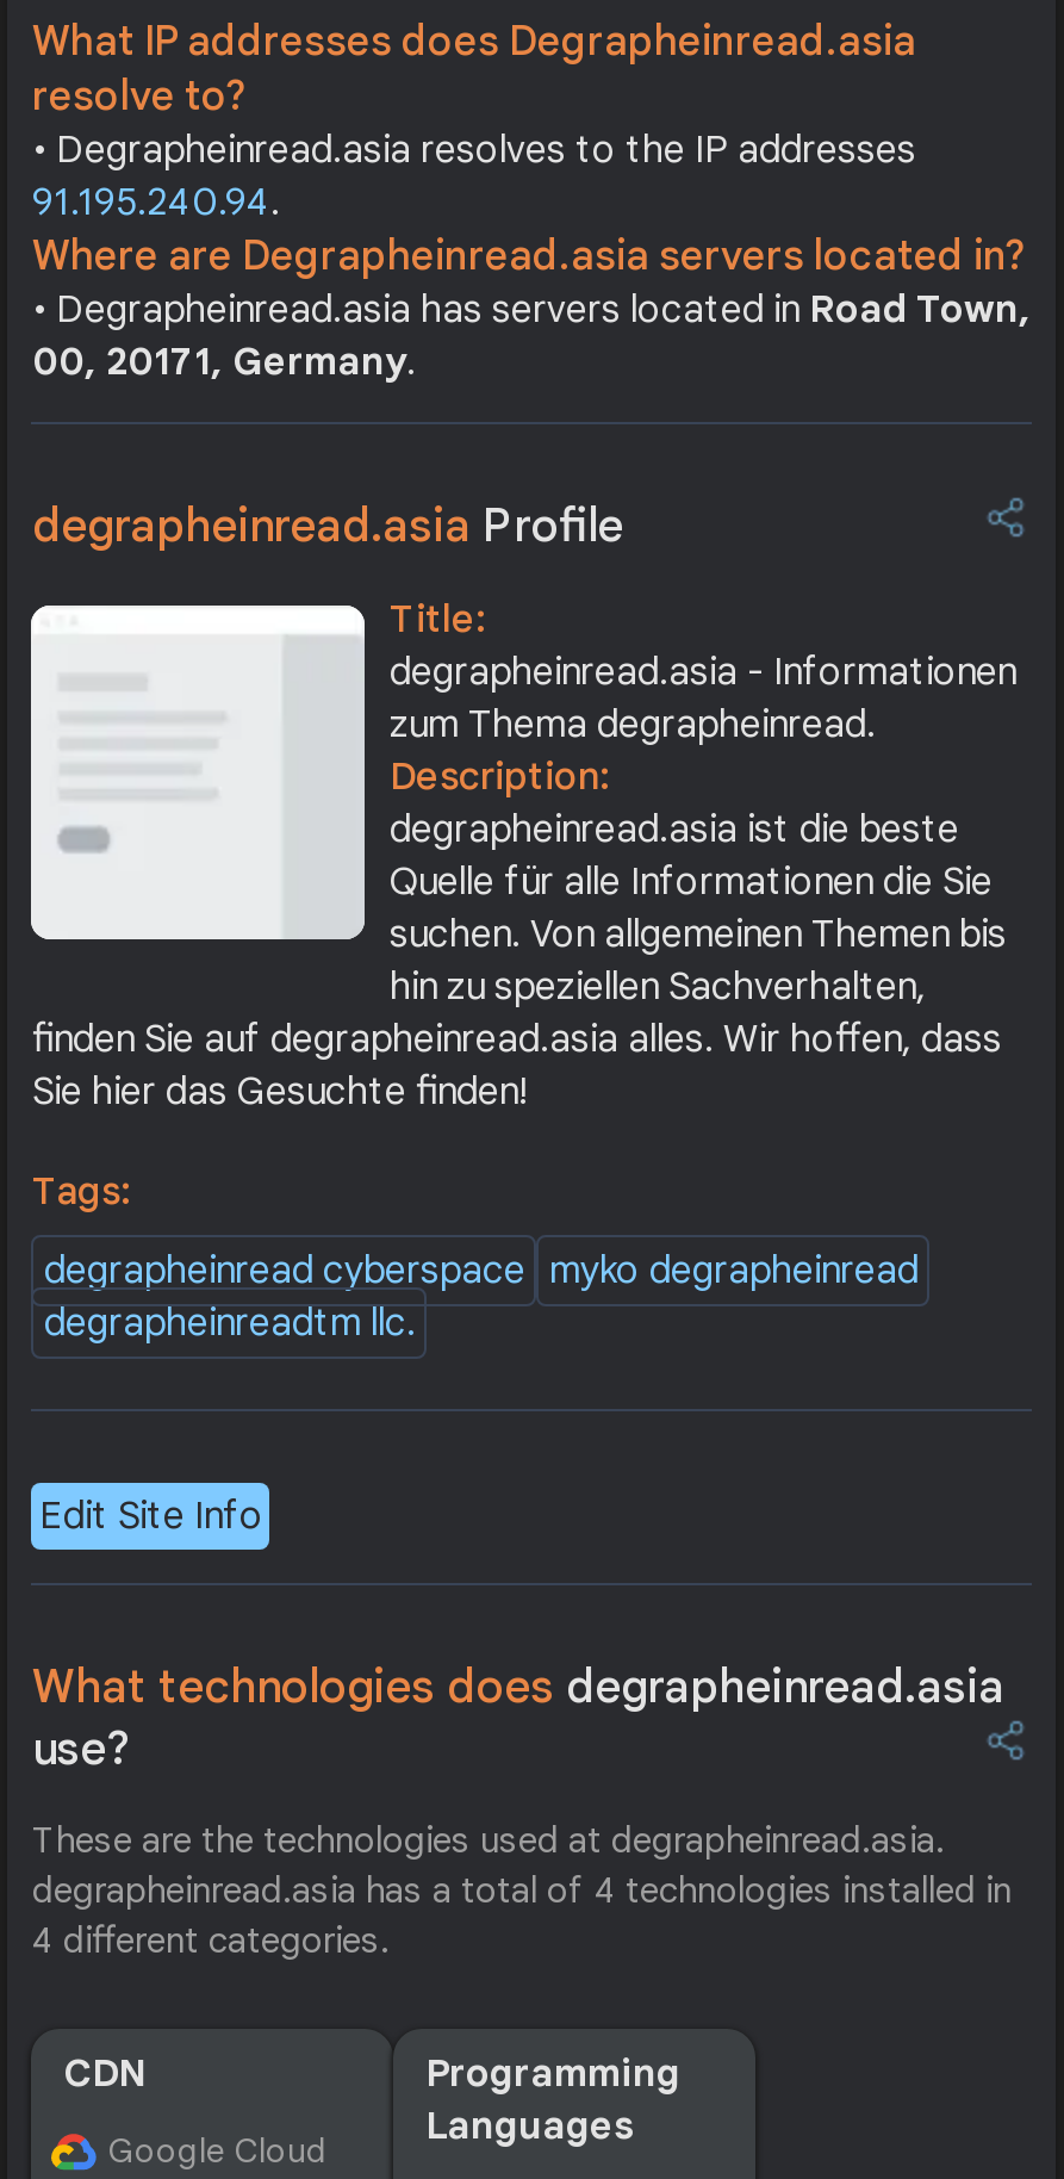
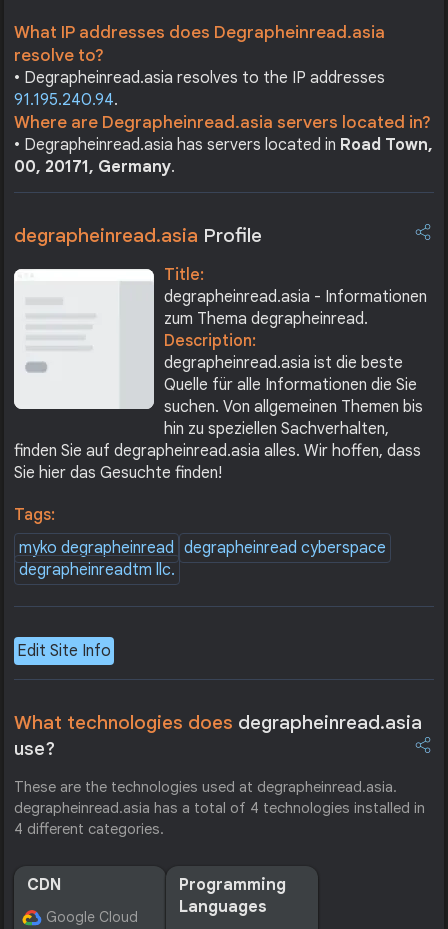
[44,1247,919,1295] degrapheinread cyberspace myko degrapheinread -> [19,538,386,558] myko degrapheinread degrapheinread cyberspace

